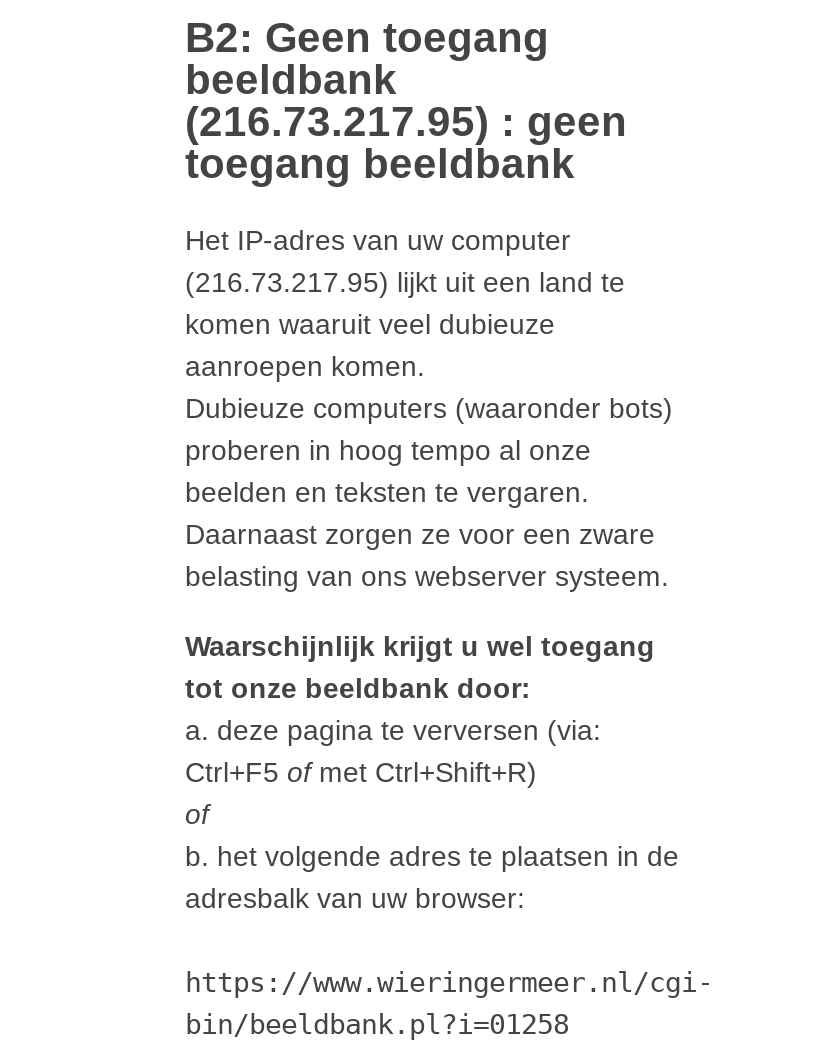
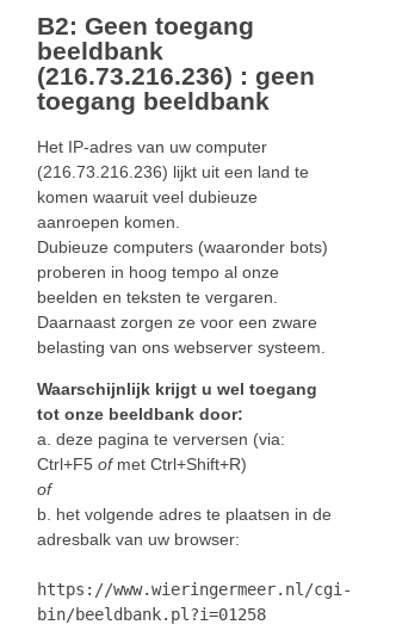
[185,99,627,145] (216.73.217.95) : geen -> [37,63,315,90] (216.73.216.236) : geen
[185,266,625,298] (216.73.217.95) lijkt uit een land te -> [37,162,309,181] (216.73.216.236) lijkt uit een land te

